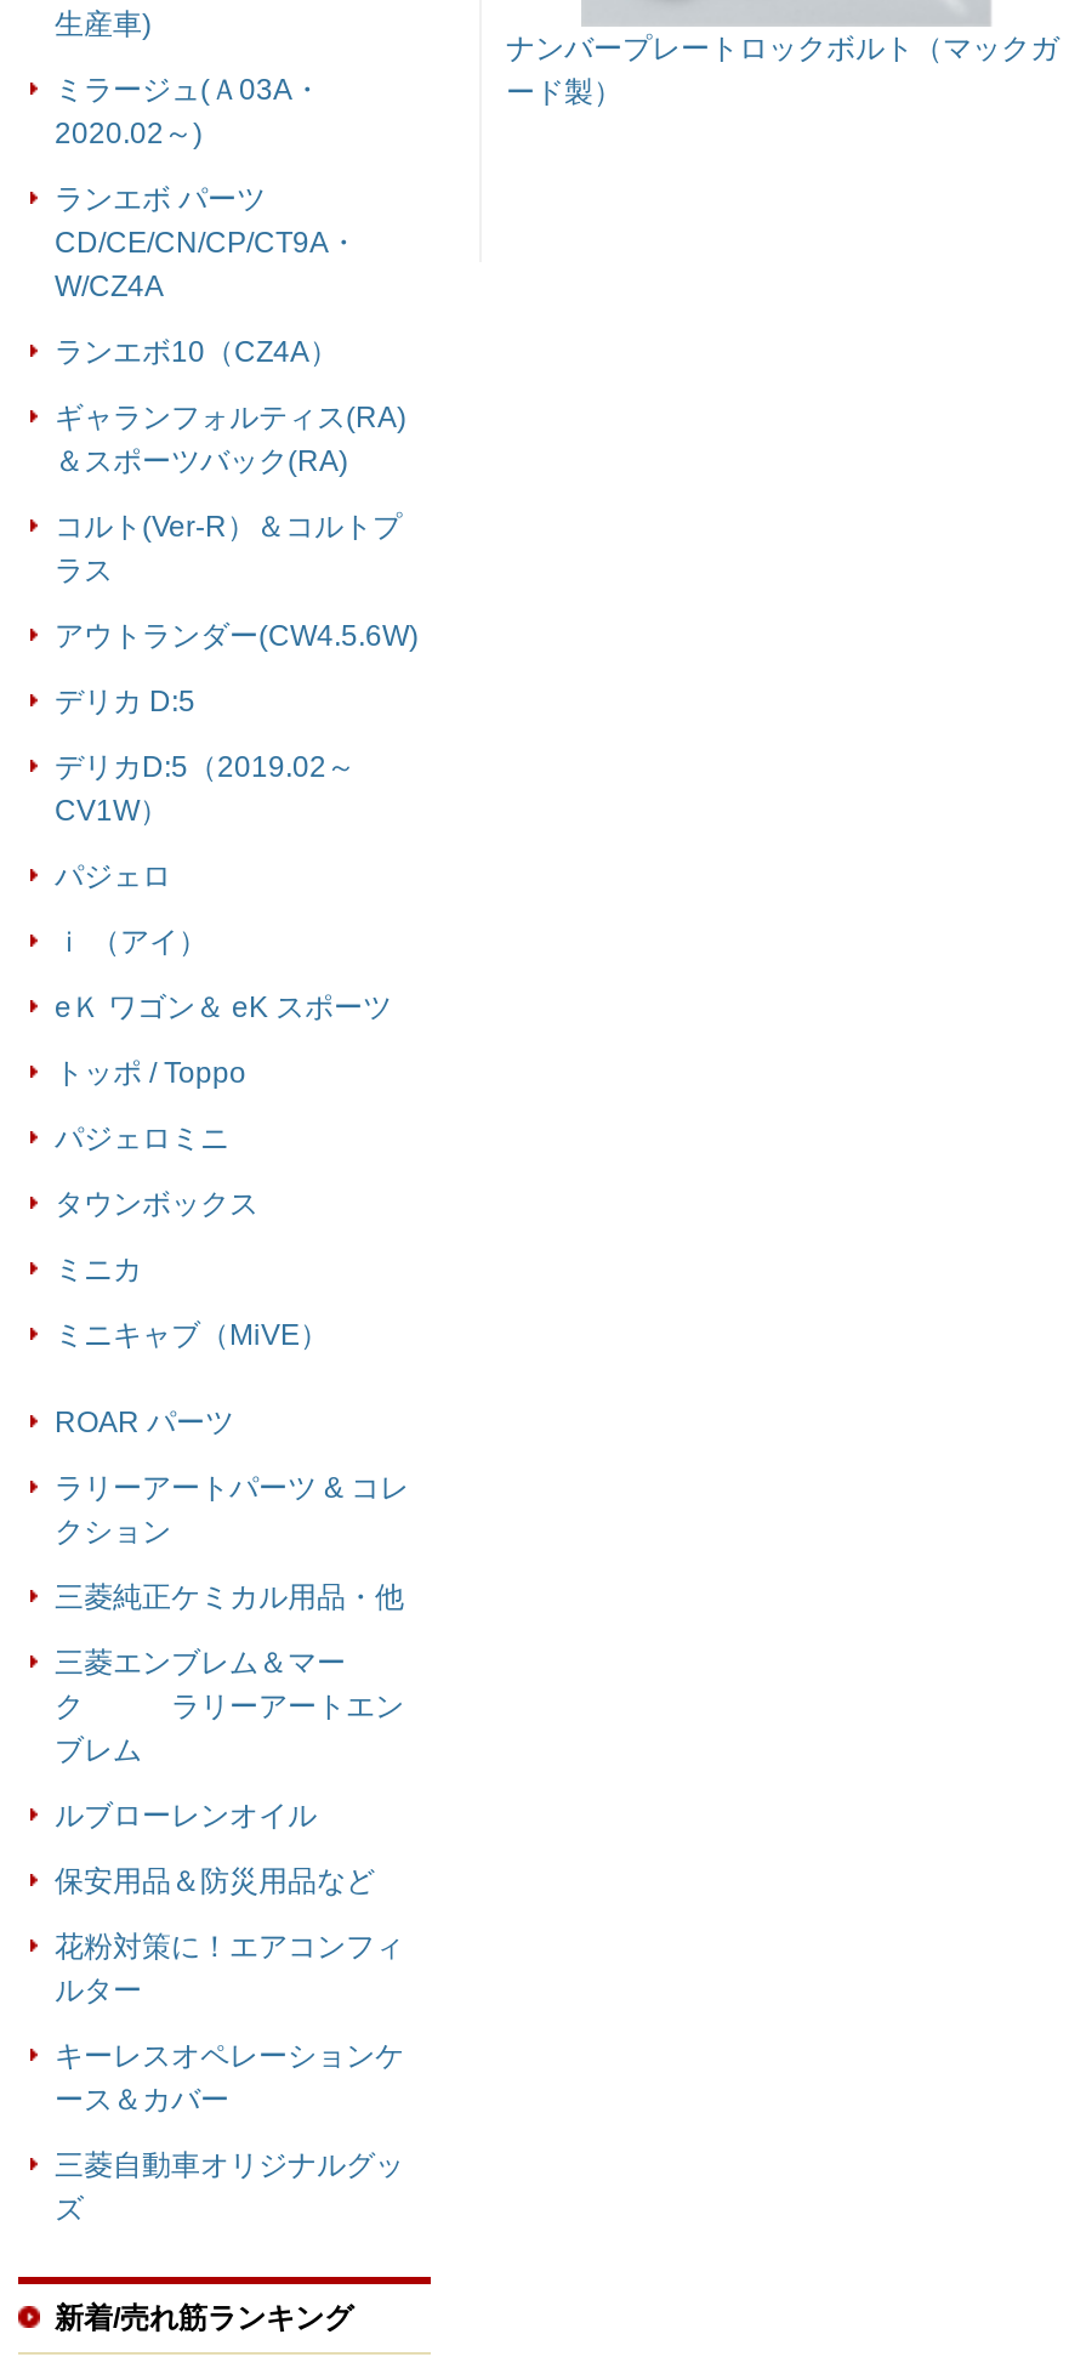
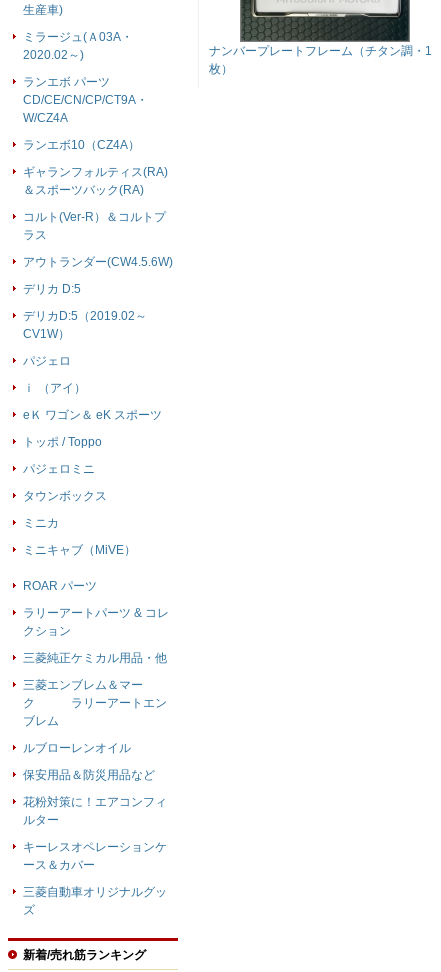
[506,31,1059,108] ナンバープレートロックボルト（マックガ | ード製） -> [209,44,432,76] ナンバープレートフレーム（チタン調・1 | 枚）

